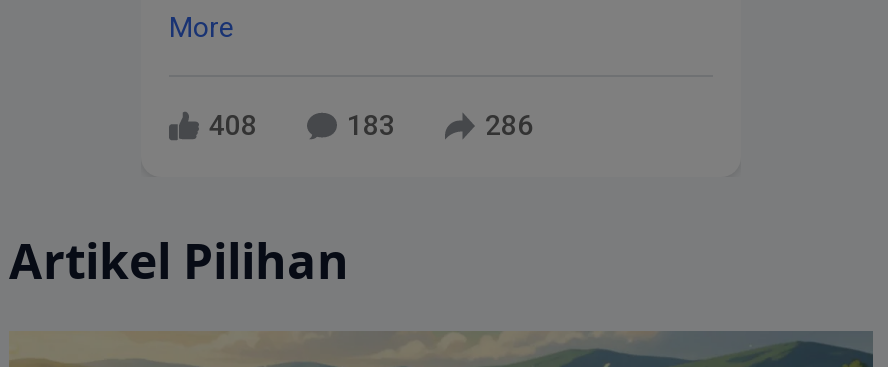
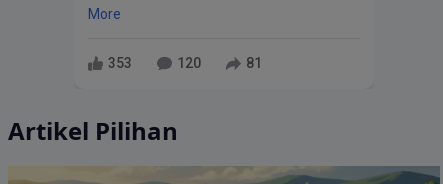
[209,109,257,141] 408 -> [108,55,132,71] 353
[347,109,395,141] 183 -> [177,55,201,71] 120
[485,109,533,141] 286 -> [246,55,262,71] 81

